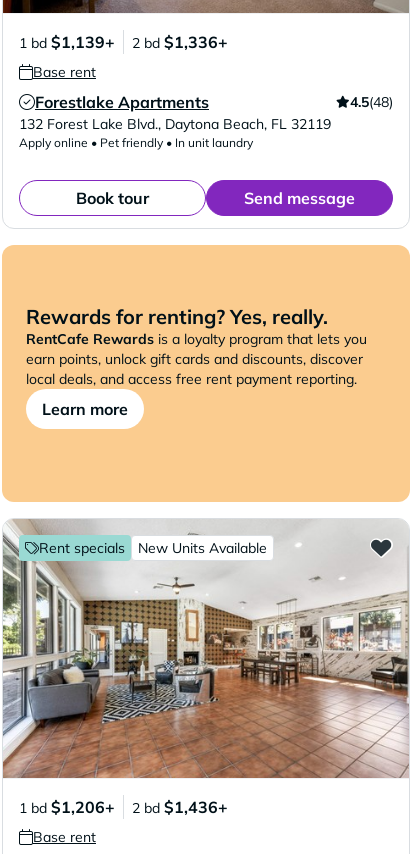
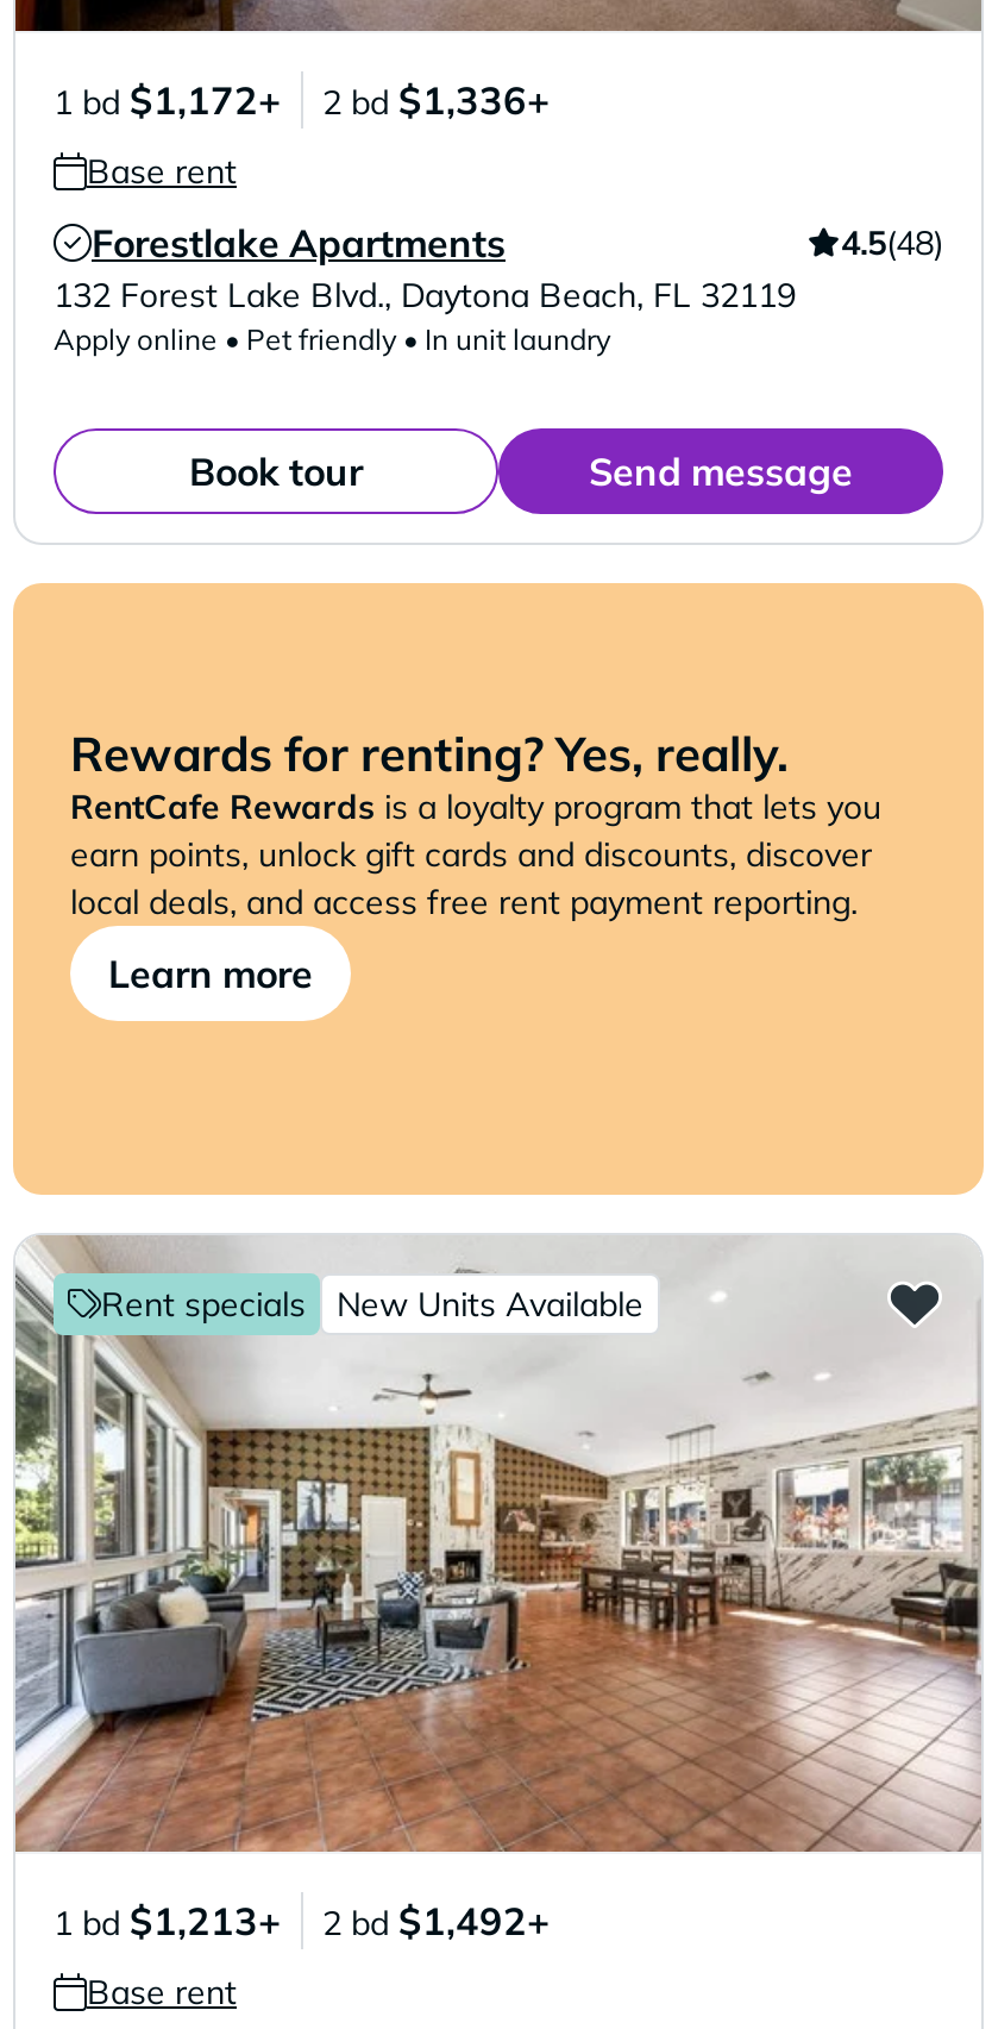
[19,32,228,52] 1 bd $1,139+ 2 bd $1,336+ -> [54,76,551,124] 1 bd $1,172+ 2 bd $1,336+
[19,797,115,817] 1 bd $1,206+ -> [54,1897,282,1945] 1 bd $1,213+
[132,797,228,817] 2 bd $1,436+ -> [322,1897,551,1945] 2 bd $1,492+

